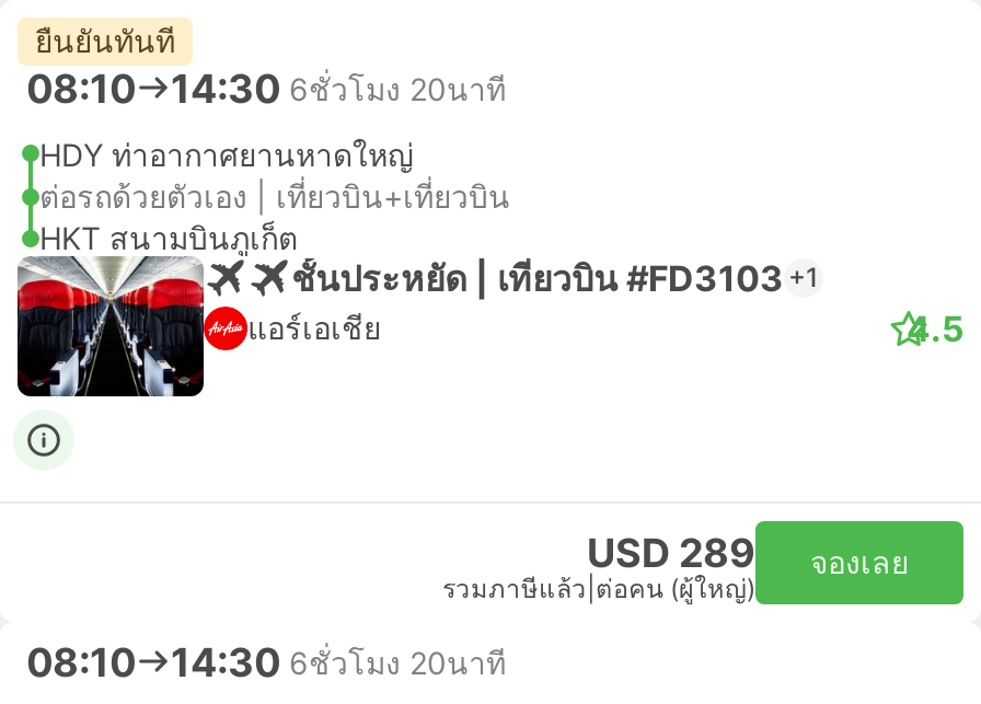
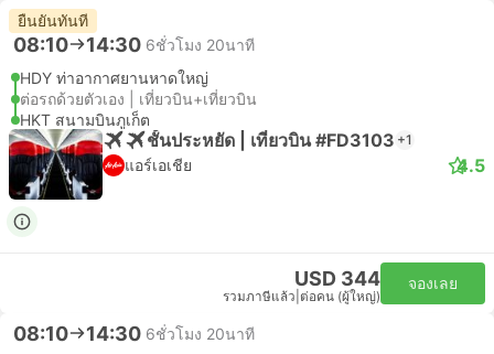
[587,530,909,580] USD 289 จองเลย -> [294,267,458,292] USD 344 จองเลย

